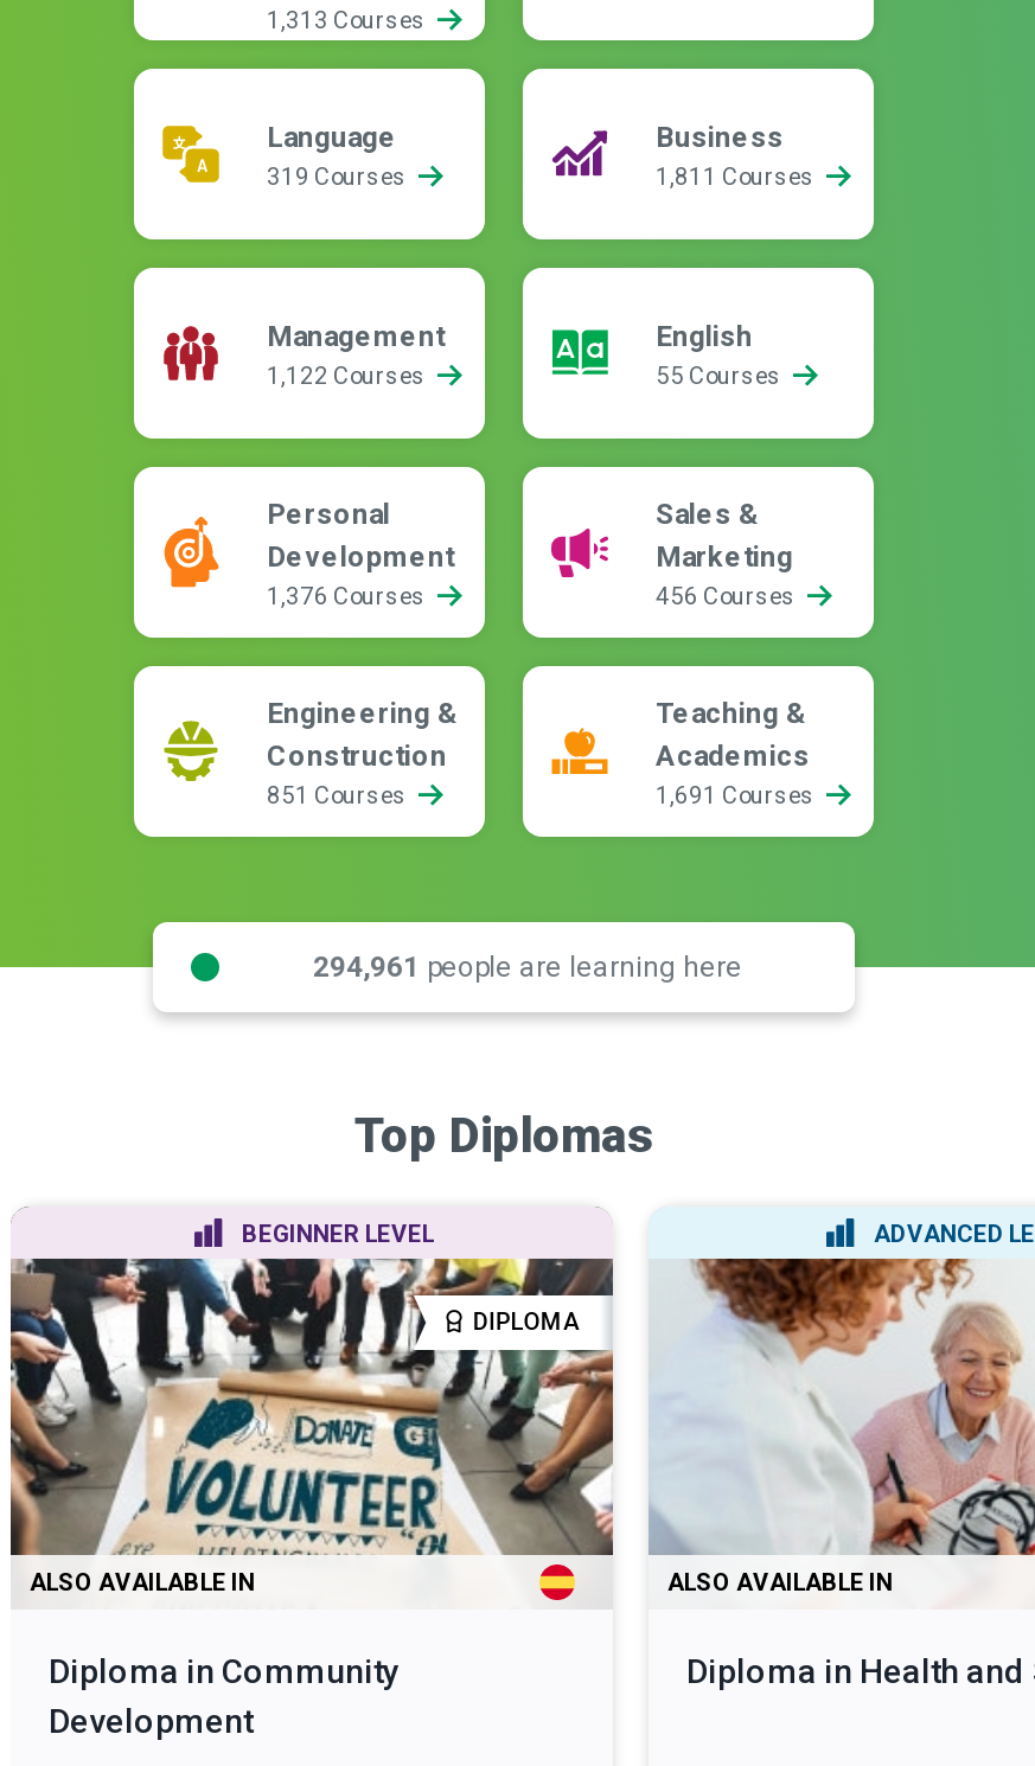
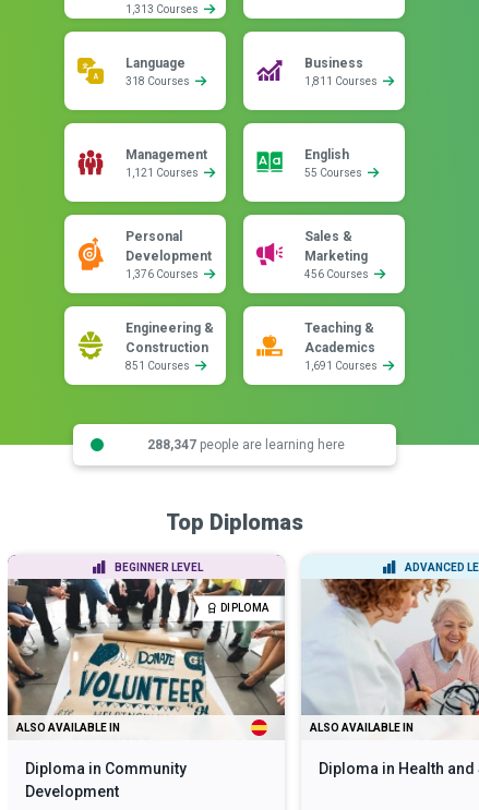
[267,164,411,190] 319 Courses -> [125,75,192,87] 318 Courses
[267,363,430,389] 1,122 Courses -> [125,167,201,179] 1,121 Courses
[313,949,742,983] 294,961 people are learning here -> [147,437,344,452] 288,347 people are learning here

